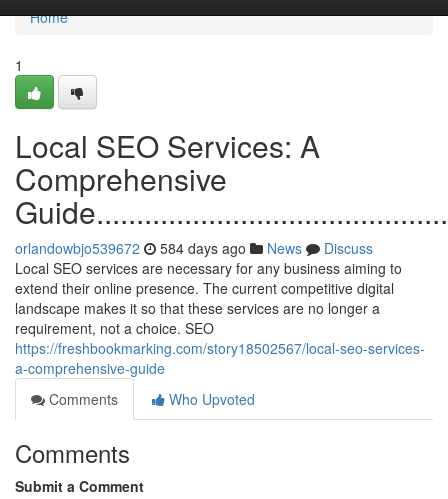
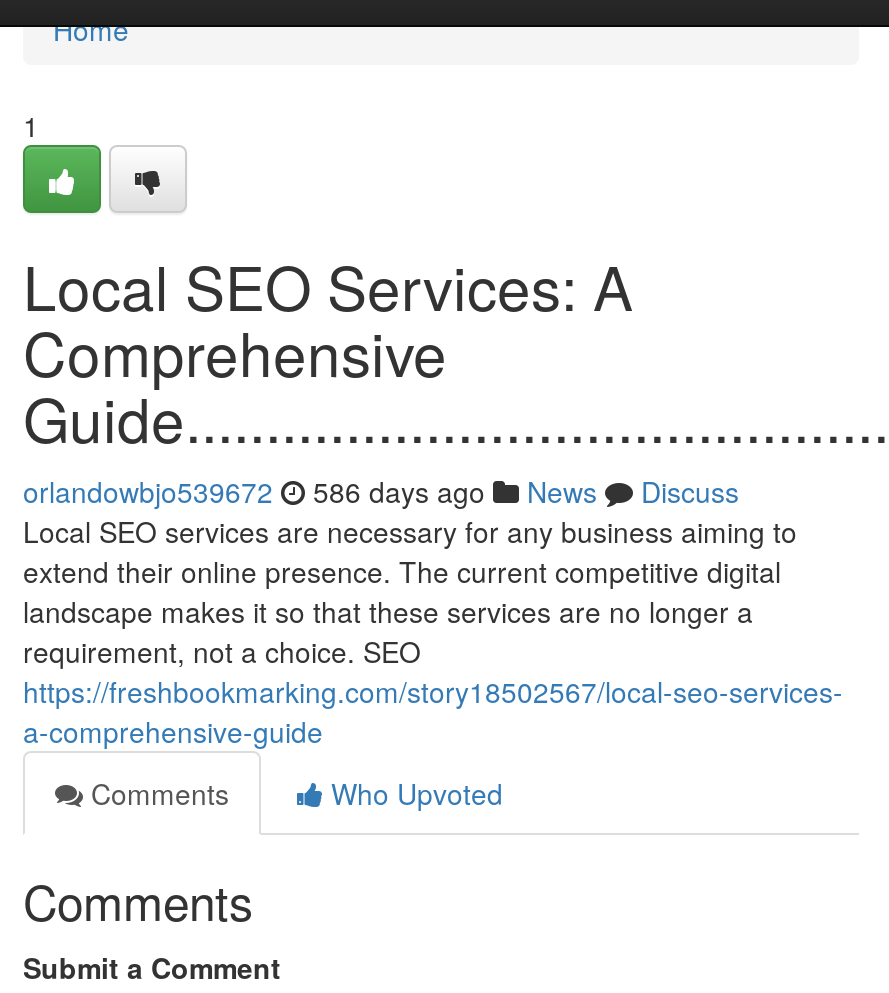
[15,238,373,258] orlandowbjo539672 584 days ago News Discuss -> [23,471,739,511] orlandowbjo539672 586 days ago News Discuss

